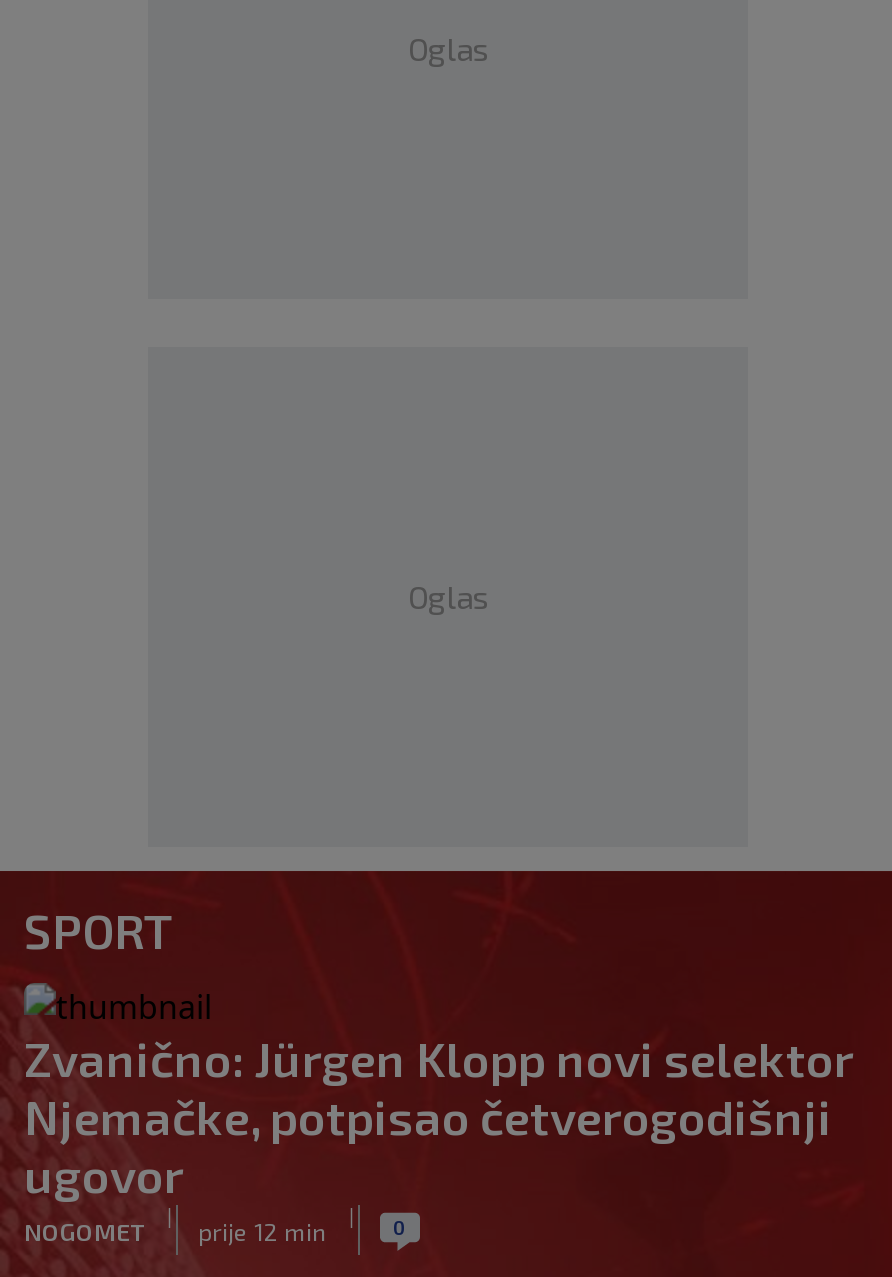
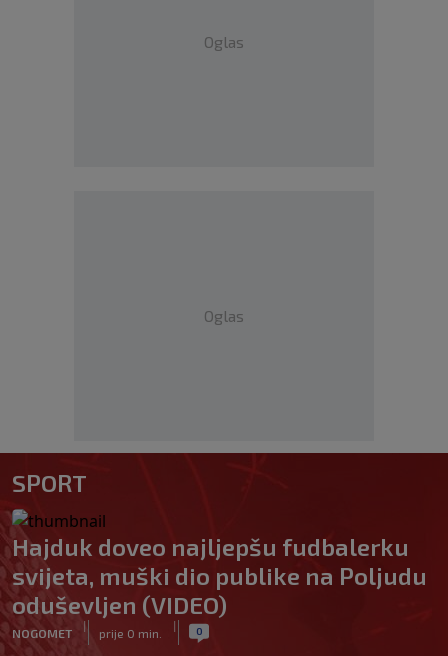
[24,1029,854,1203] Zvanično: Jürgen Klopp novi selektor | Njemačke, potpisao četverogodišnji | ugovor -> [12,532,427,619] Hajduk doveo najljepšu fudbalerku | svijeta, muški dio publike na Poljudu | oduševljen (VIDEO)
[24,1216,326,1244] NOGOMET prije 12 min -> [12,625,162,639] NOGOMET prije 0 min.

